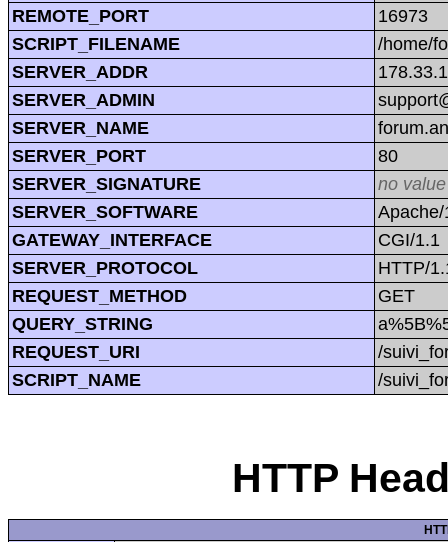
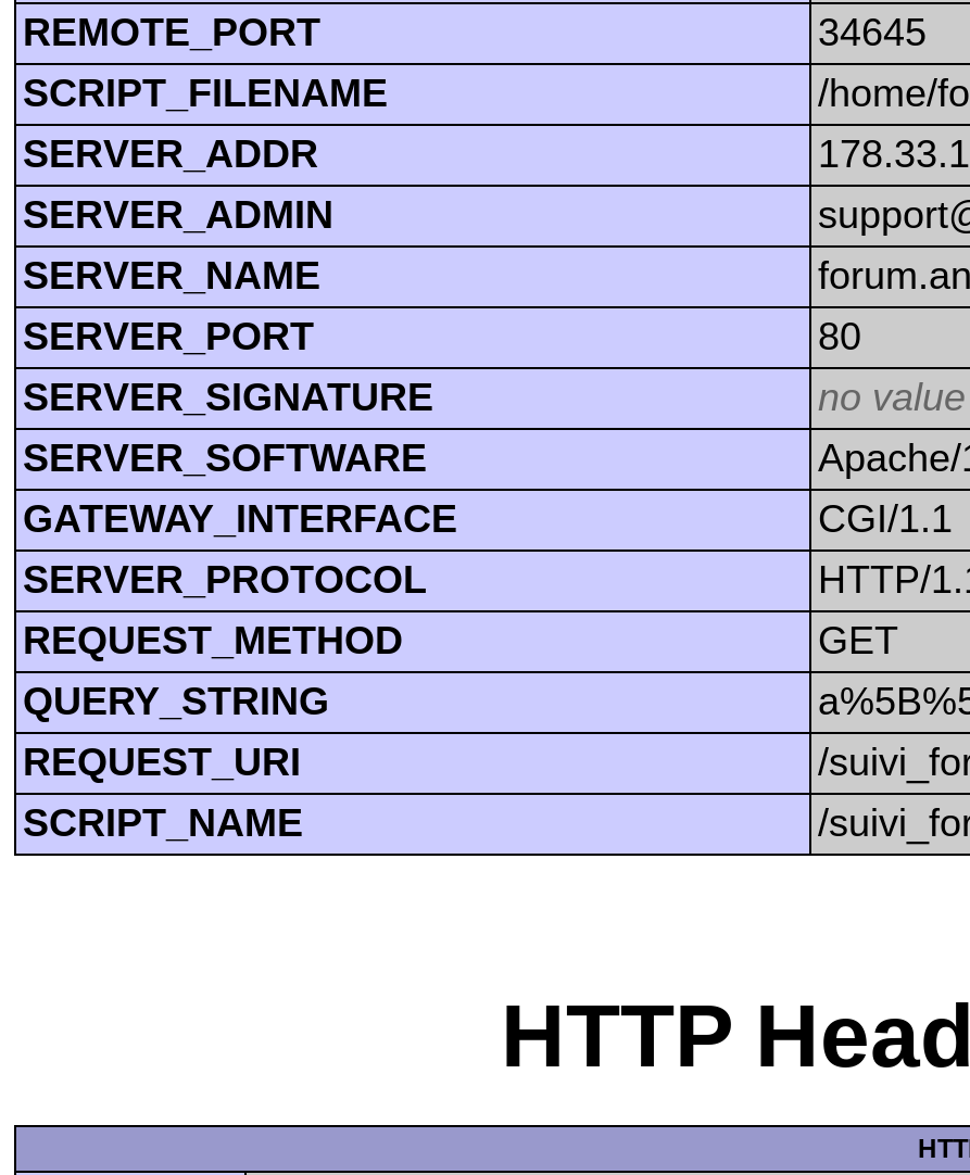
[378,6,428,26] 16973 -> [818,10,927,54] 34645

